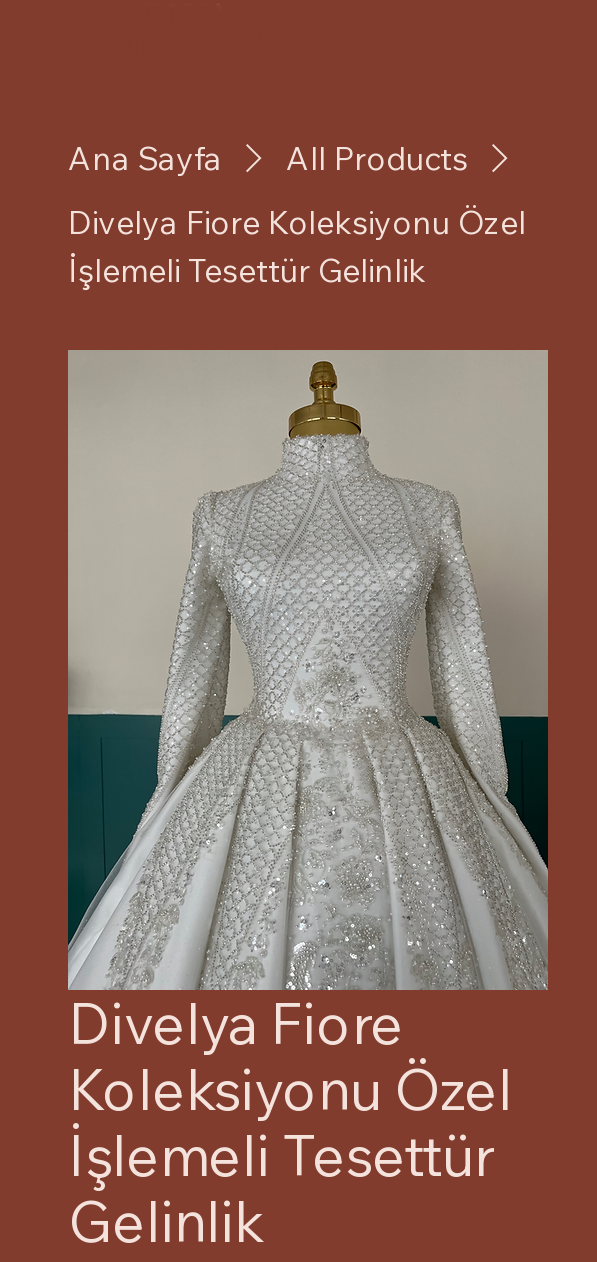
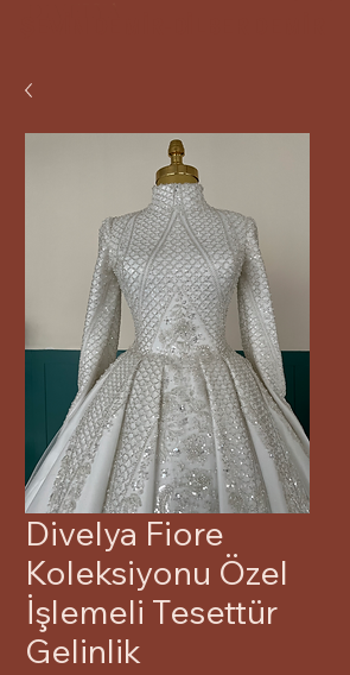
[68,137,526,289] Ana Sayfa | All Products | Divelya Fiore Koleksiyonu Özel | İşlemeli Tesettür Gelinlik -> none

